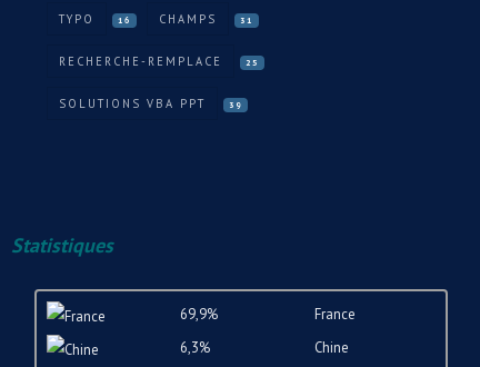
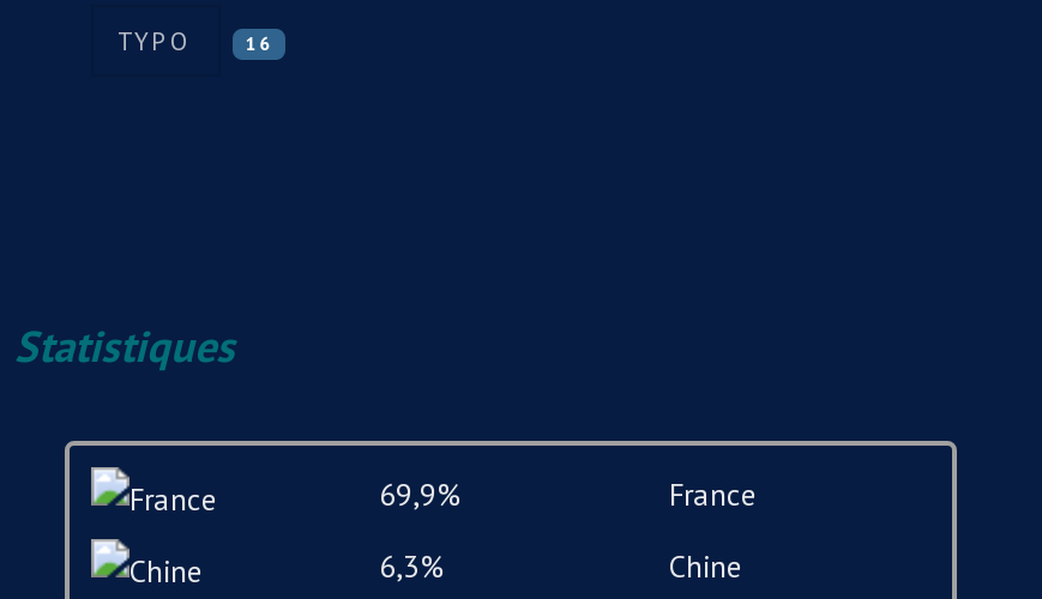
[59,11,259,111] CHAMPS | 31 | RECHERCHE-REMPLACE | 25 | SOLUTIONS VBA PPT | 39 -> none

